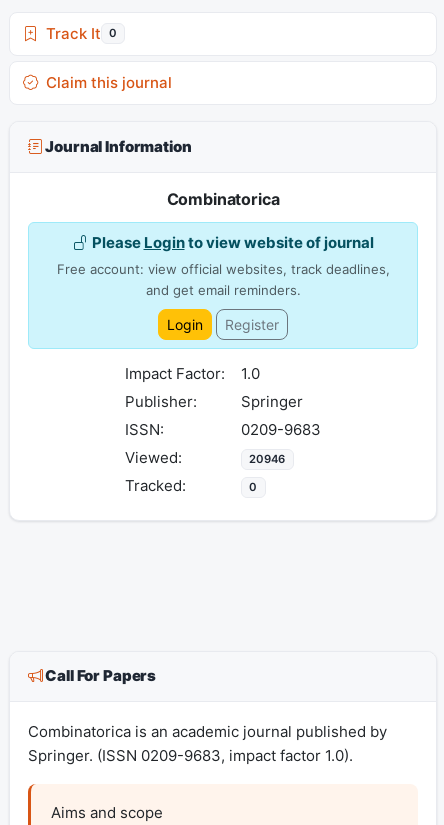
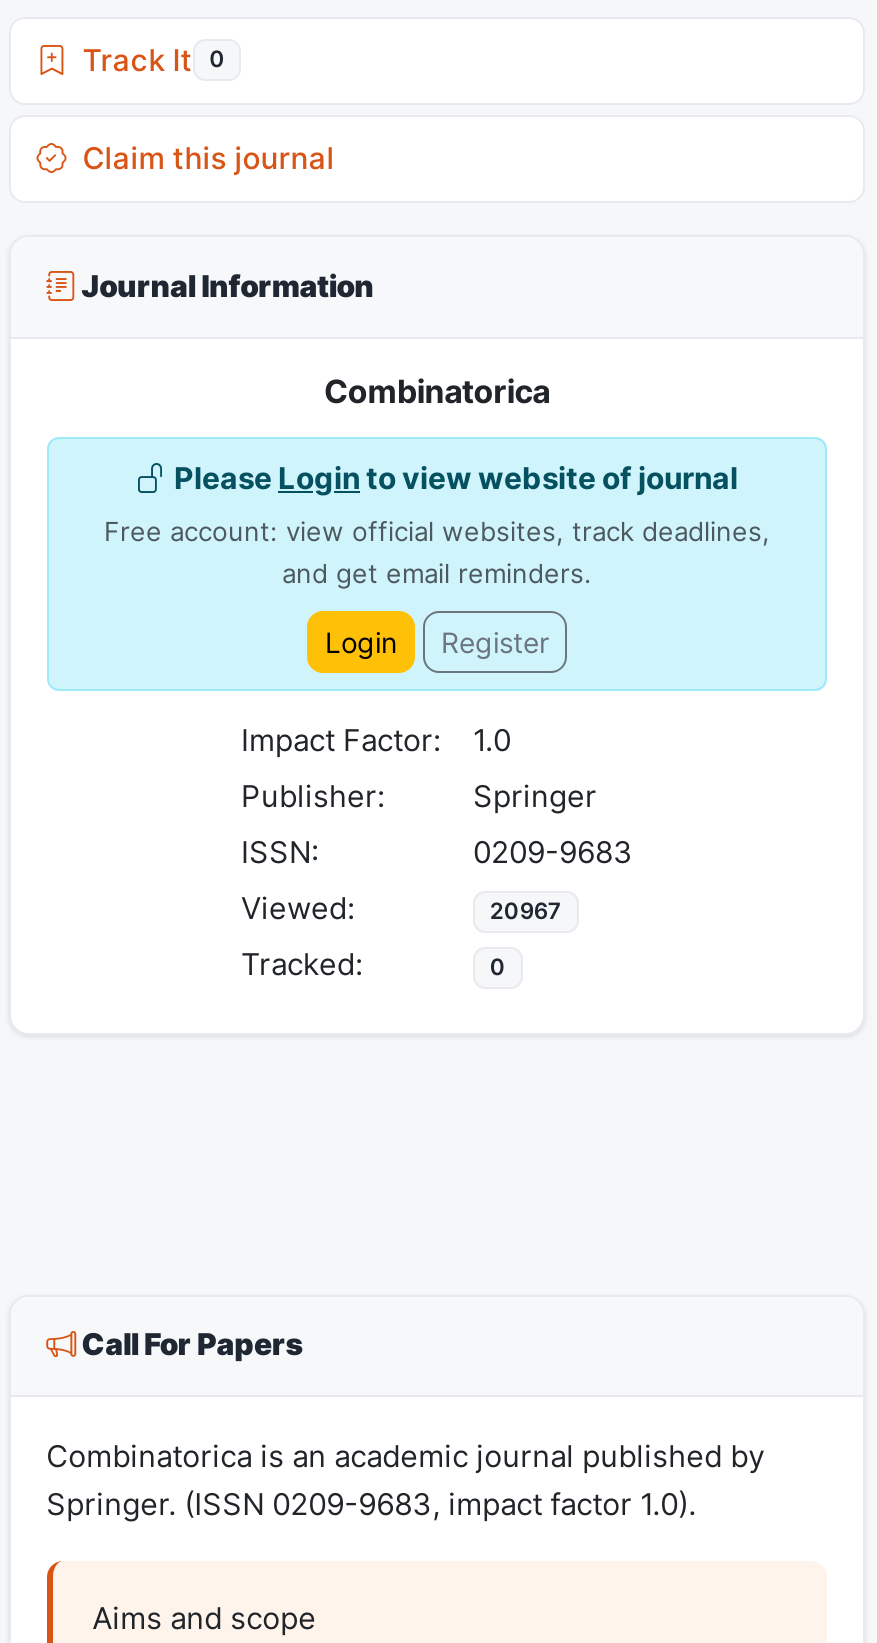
[249,452,285,466] 20946 -> [490,897,562,925] 20967

